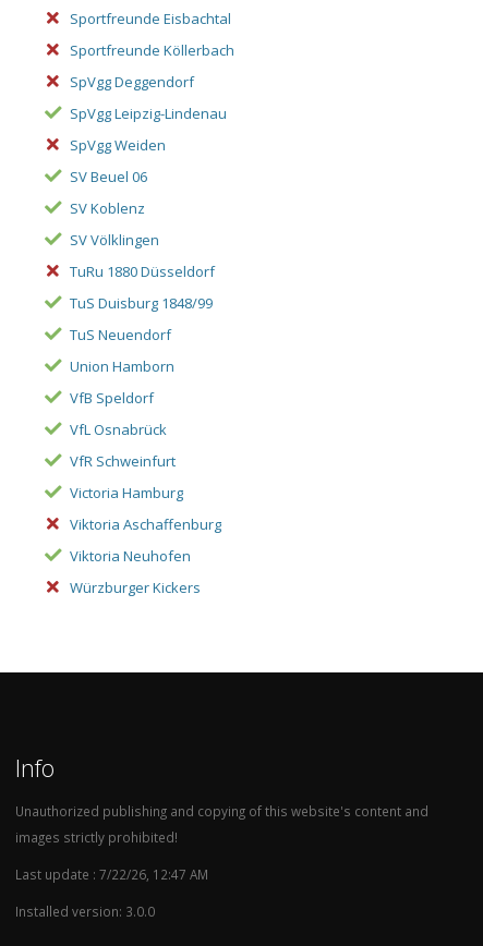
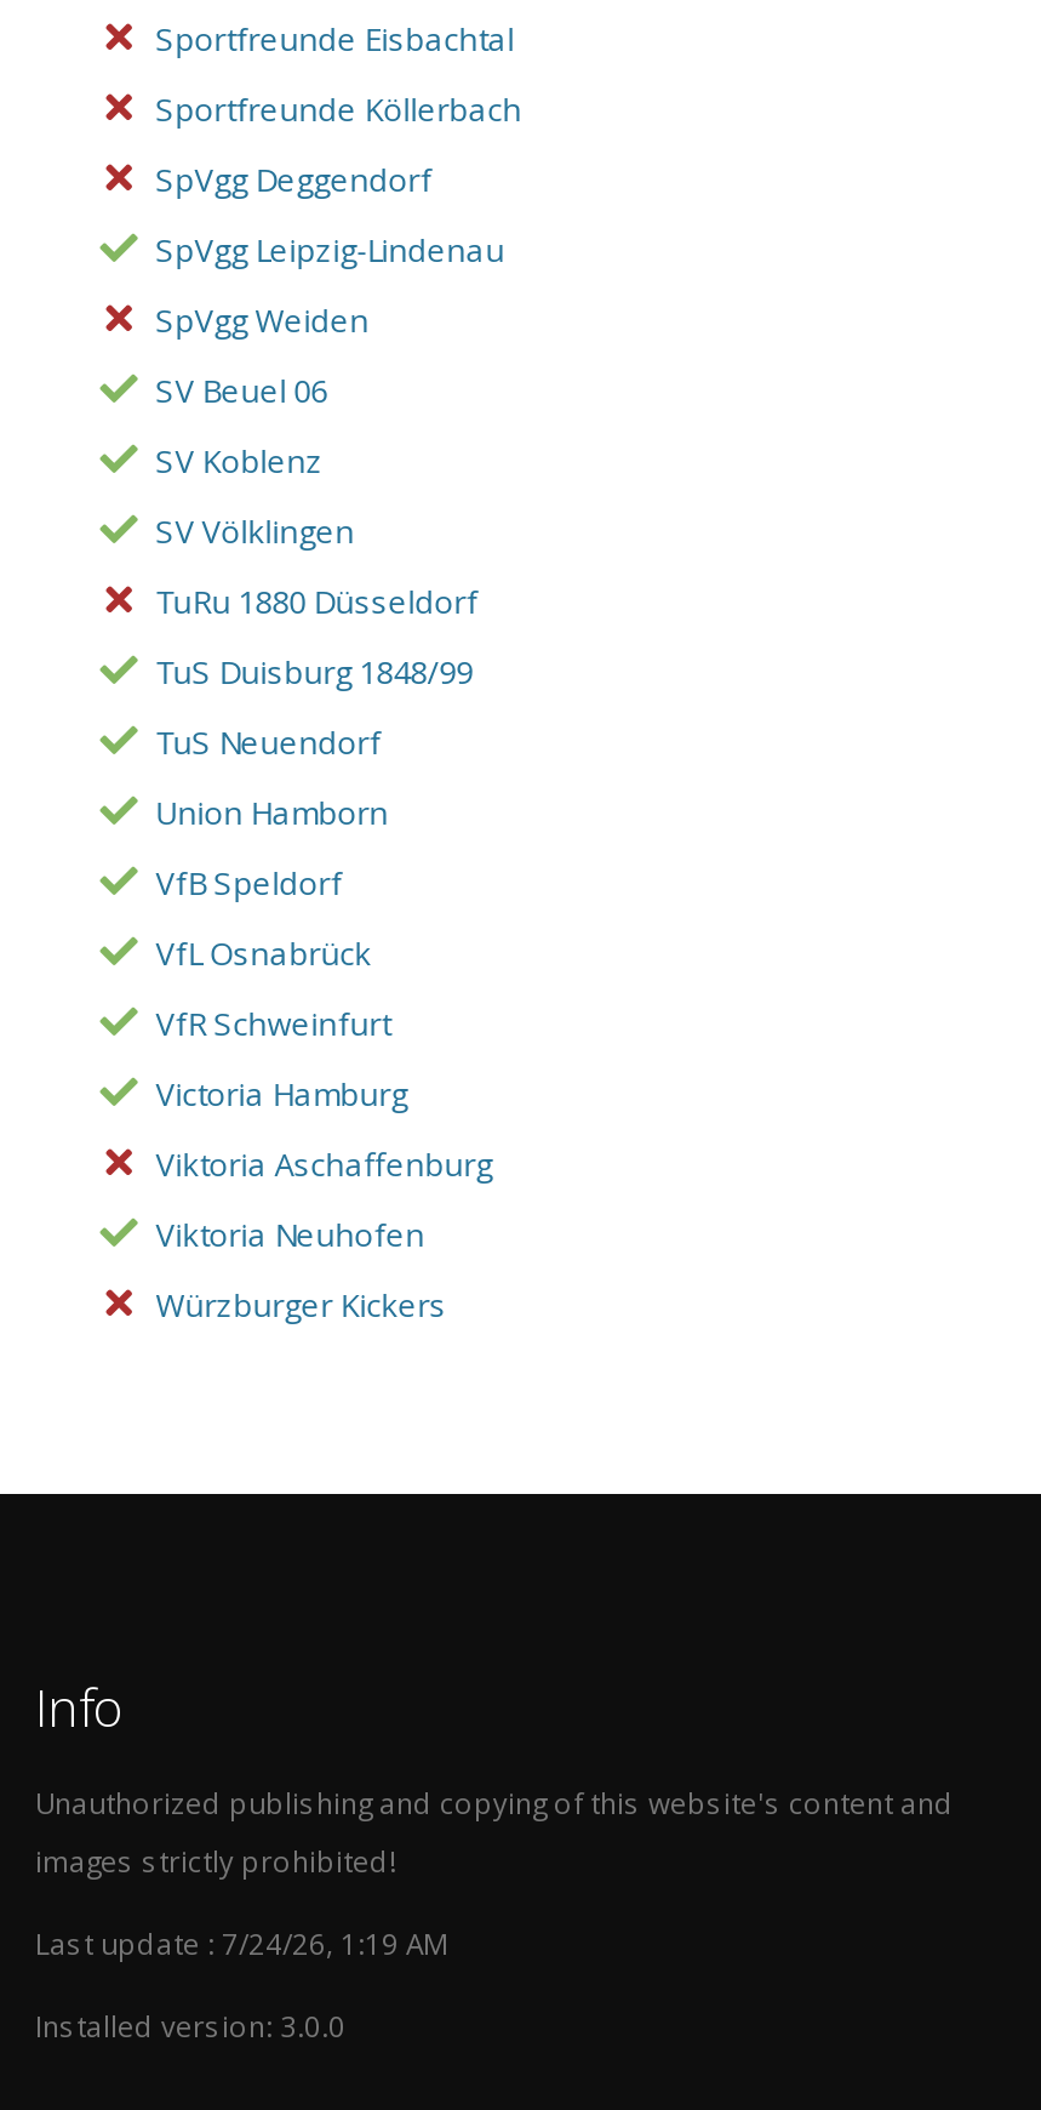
[15,865,208,883] Last update : 7/22/26, 12:47 AM -> [35,1923,447,1962] Last update : 7/24/26, 1:19 AM

